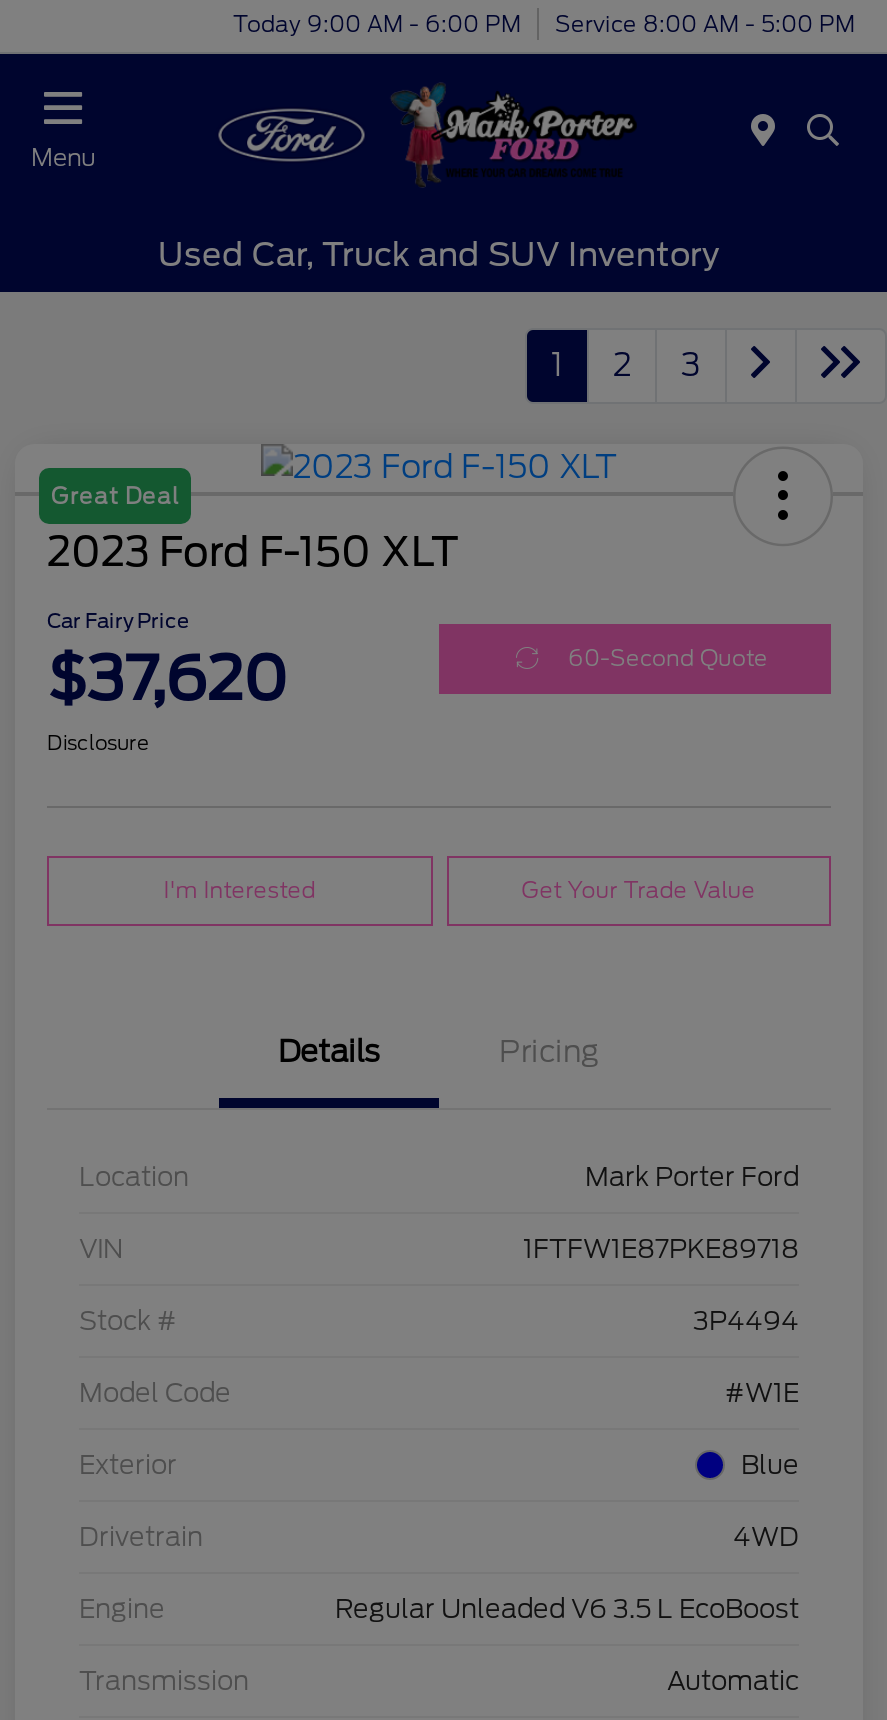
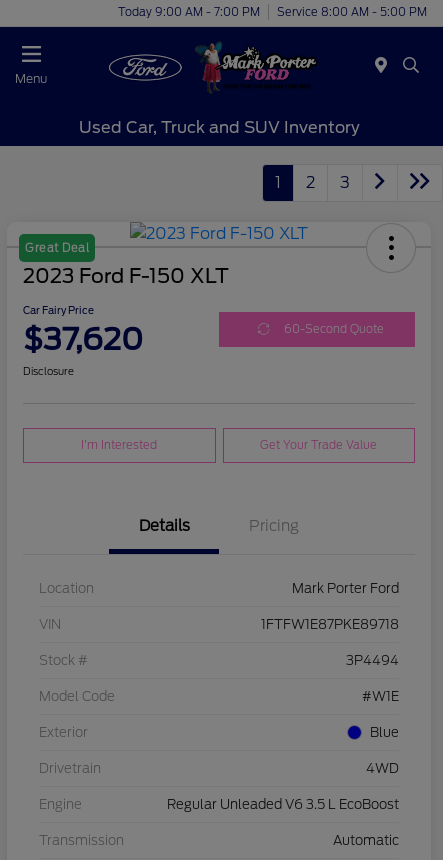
[233,9,855,37] Today 9:00 AM - 6:00 PM Service 8:00 AM - 5:00 PM -> [118,4,427,18] Today 9:00 AM - 7:00 PM Service 8:00 AM - 5:00 PM

